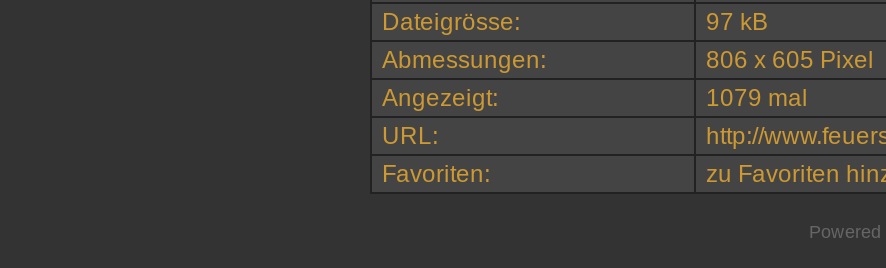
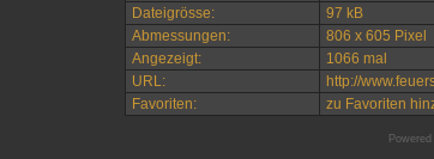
[706,84,808,112] 1079 mal -> [326,50,387,67] 1066 mal

